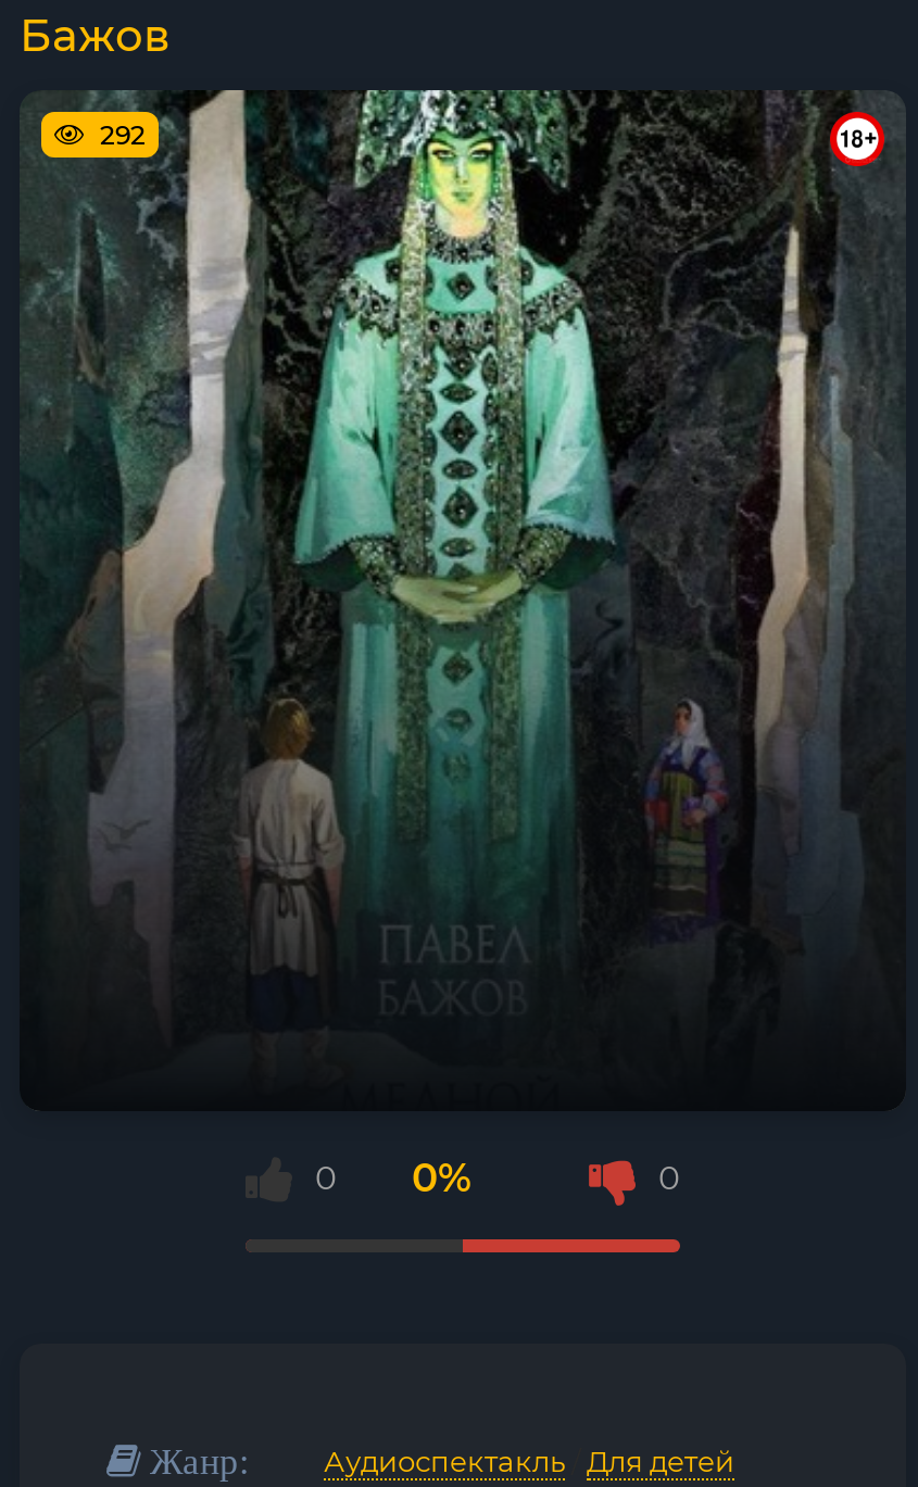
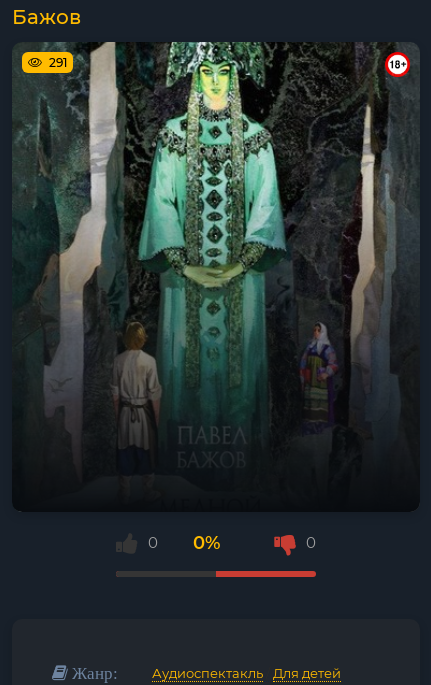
[100,118,146,151] 292 -> [49,55,67,70] 291

